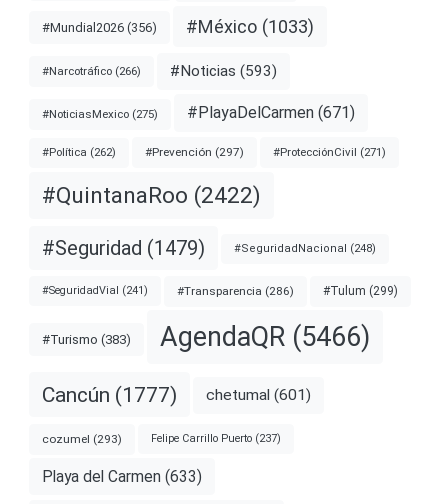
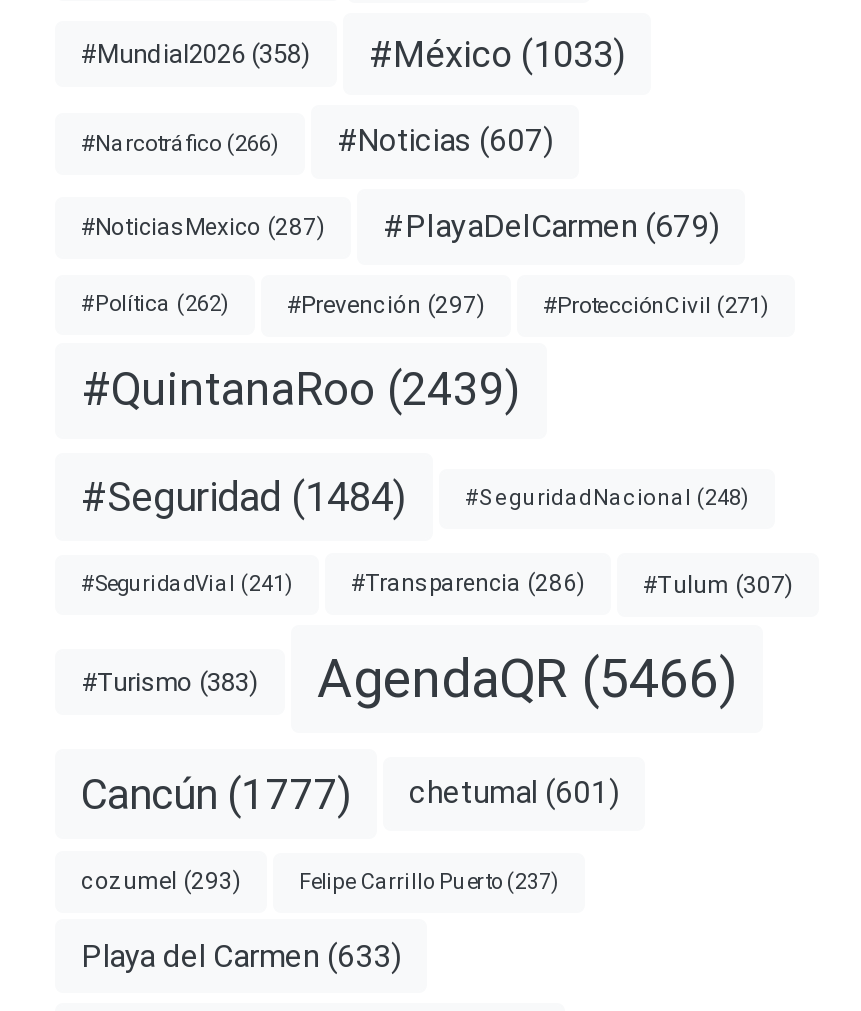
[42,16,314,37] #Mundial2026 (356) #México (1033) -> [81,33,625,75] #Mundial2026 (358) #México (1033)
[170,62,277,80] #Noticias (593) -> [337,124,553,160] #Noticias (607)
[42,107,158,121] #NoticiasMexico (275) -> [81,213,325,241] #NoticiasMexico (287)
[187,103,355,122] #PlayaDelCarmen (671) -> [383,207,719,245] #PlayaDelCarmen (679)
[42,182,261,209] #QuintanaRoo (2422) -> [81,364,521,418] #QuintanaRoo (2439)
[42,236,205,260] #Seguridad (1479) -> [81,473,407,521] #Seguridad (1484)
[323,284,398,298] #Tulum (299) -> [643,571,793,599] #Tulum (307)

